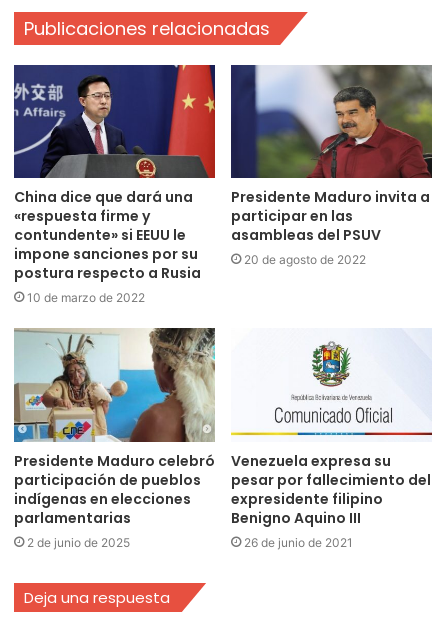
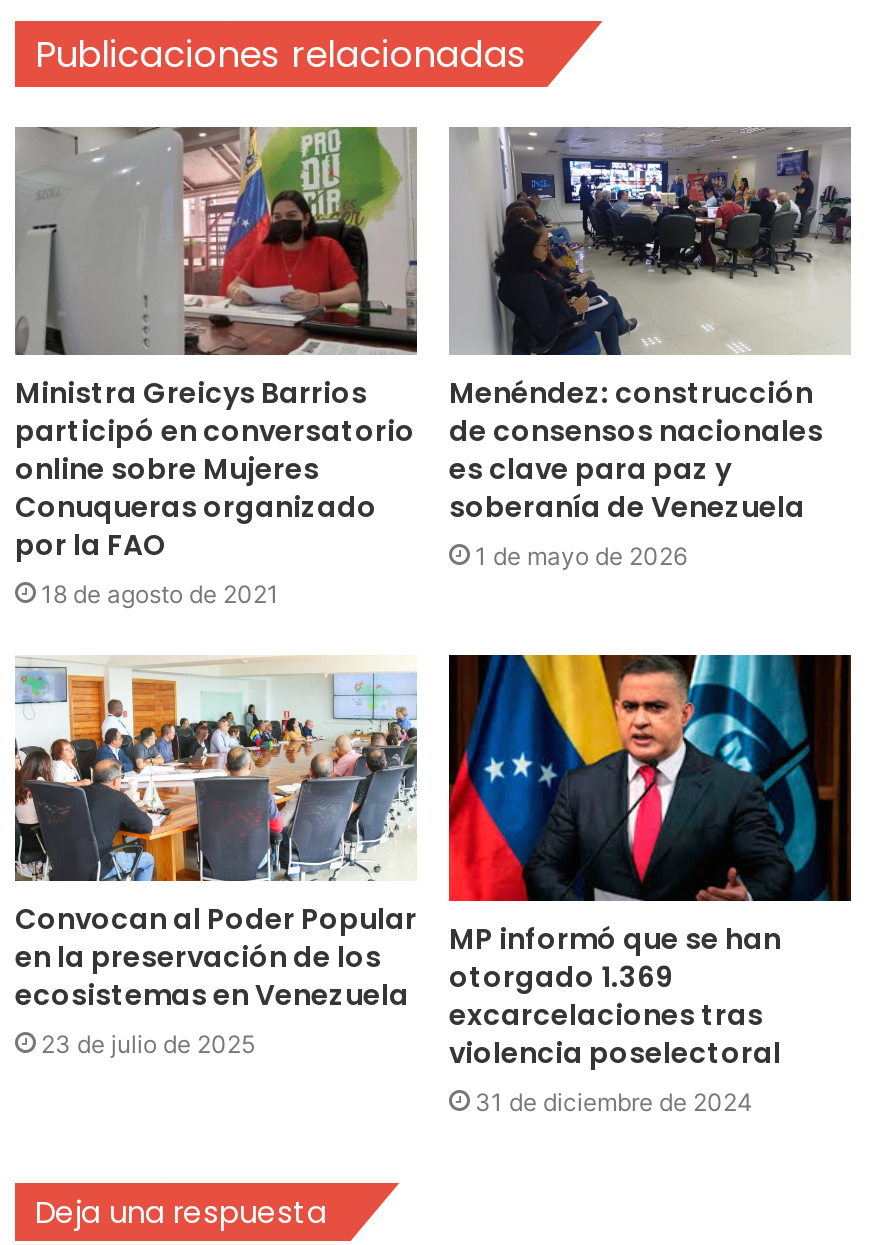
[13,64,216,305] [image] | China dice que dará una | «respuesta firme y | contundente» si EEUU le | impone sanciones por su | postura respecto a Rusia | 10 de marzo de 2022 -> [15,126,419,608] [image] | Ministra Greicys Barrios | participó en conversatorio | online sobre Mujeres | Conuqueras organizado | por la FAO | 18 de agosto de 2021
[231,65,433,267] [image] | Presidente Maduro invita a | participar en las | asambleas del PSUV | 20 de agosto de 2022 -> [449,126,851,570] [image] | Menéndez: construcción | de consensos nacionales | es clave para paz y | soberanía de Venezuela | 1 de mayo de 2026
[14,327,216,549] [image] | Presidente Maduro celebró | participación de pueblos | indígenas en elecciones | parlamentarias | 2 de junio de 2025 -> [13,656,417,1058] [image] | Convocan al Poder Popular | en la preservación de los | ecosistemas en Venezuela | 23 de julio de 2025
[230,328,433,549] [image] | Venezuela expresa su | pesar por fallecimiento del | expresidente filipino | Benigno Aquino III | 26 de junio de 2021 -> [447,652,853,1117] [image] | MP informó que se han | otorgado 1.369 | excarcelaciones tras | violencia poselectoral | 31 de diciembre de 2024

